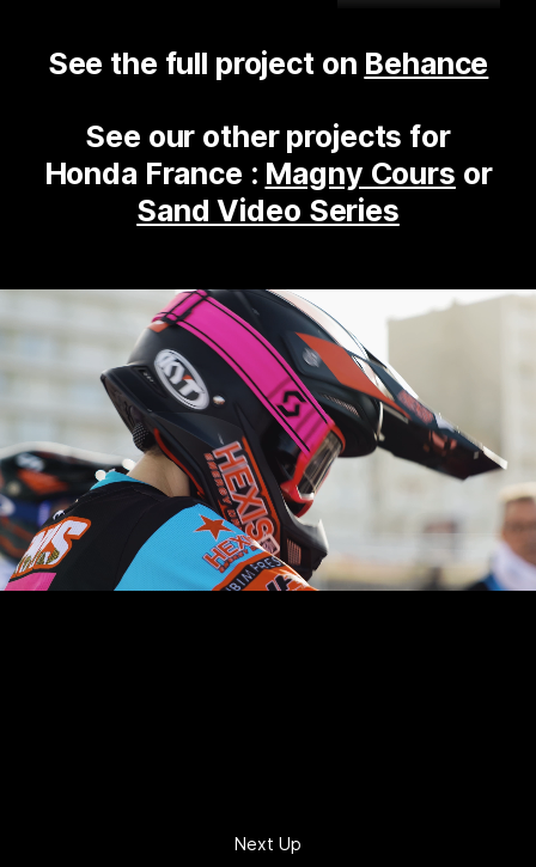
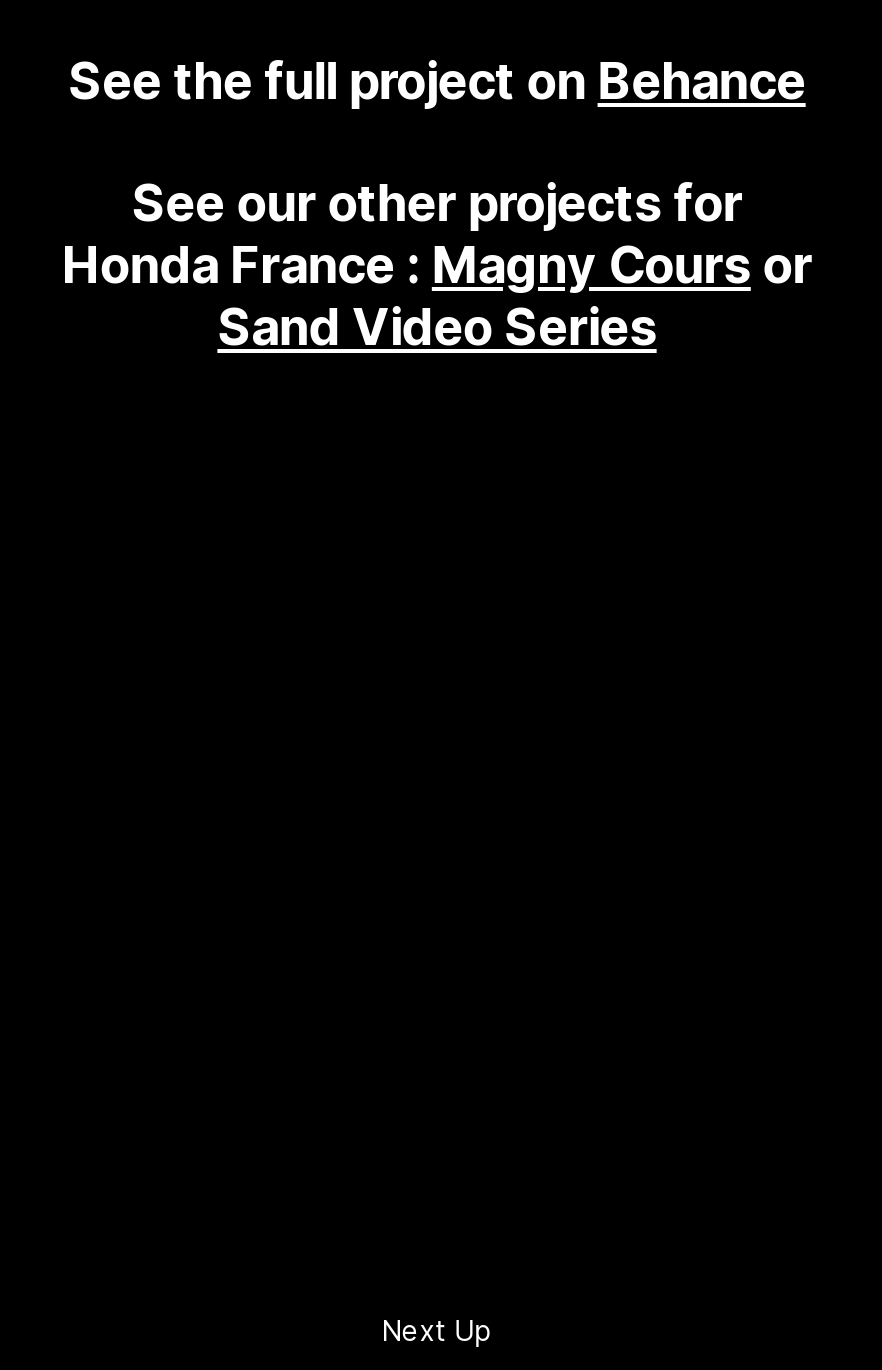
[4,288,532,592] [image] -> none

